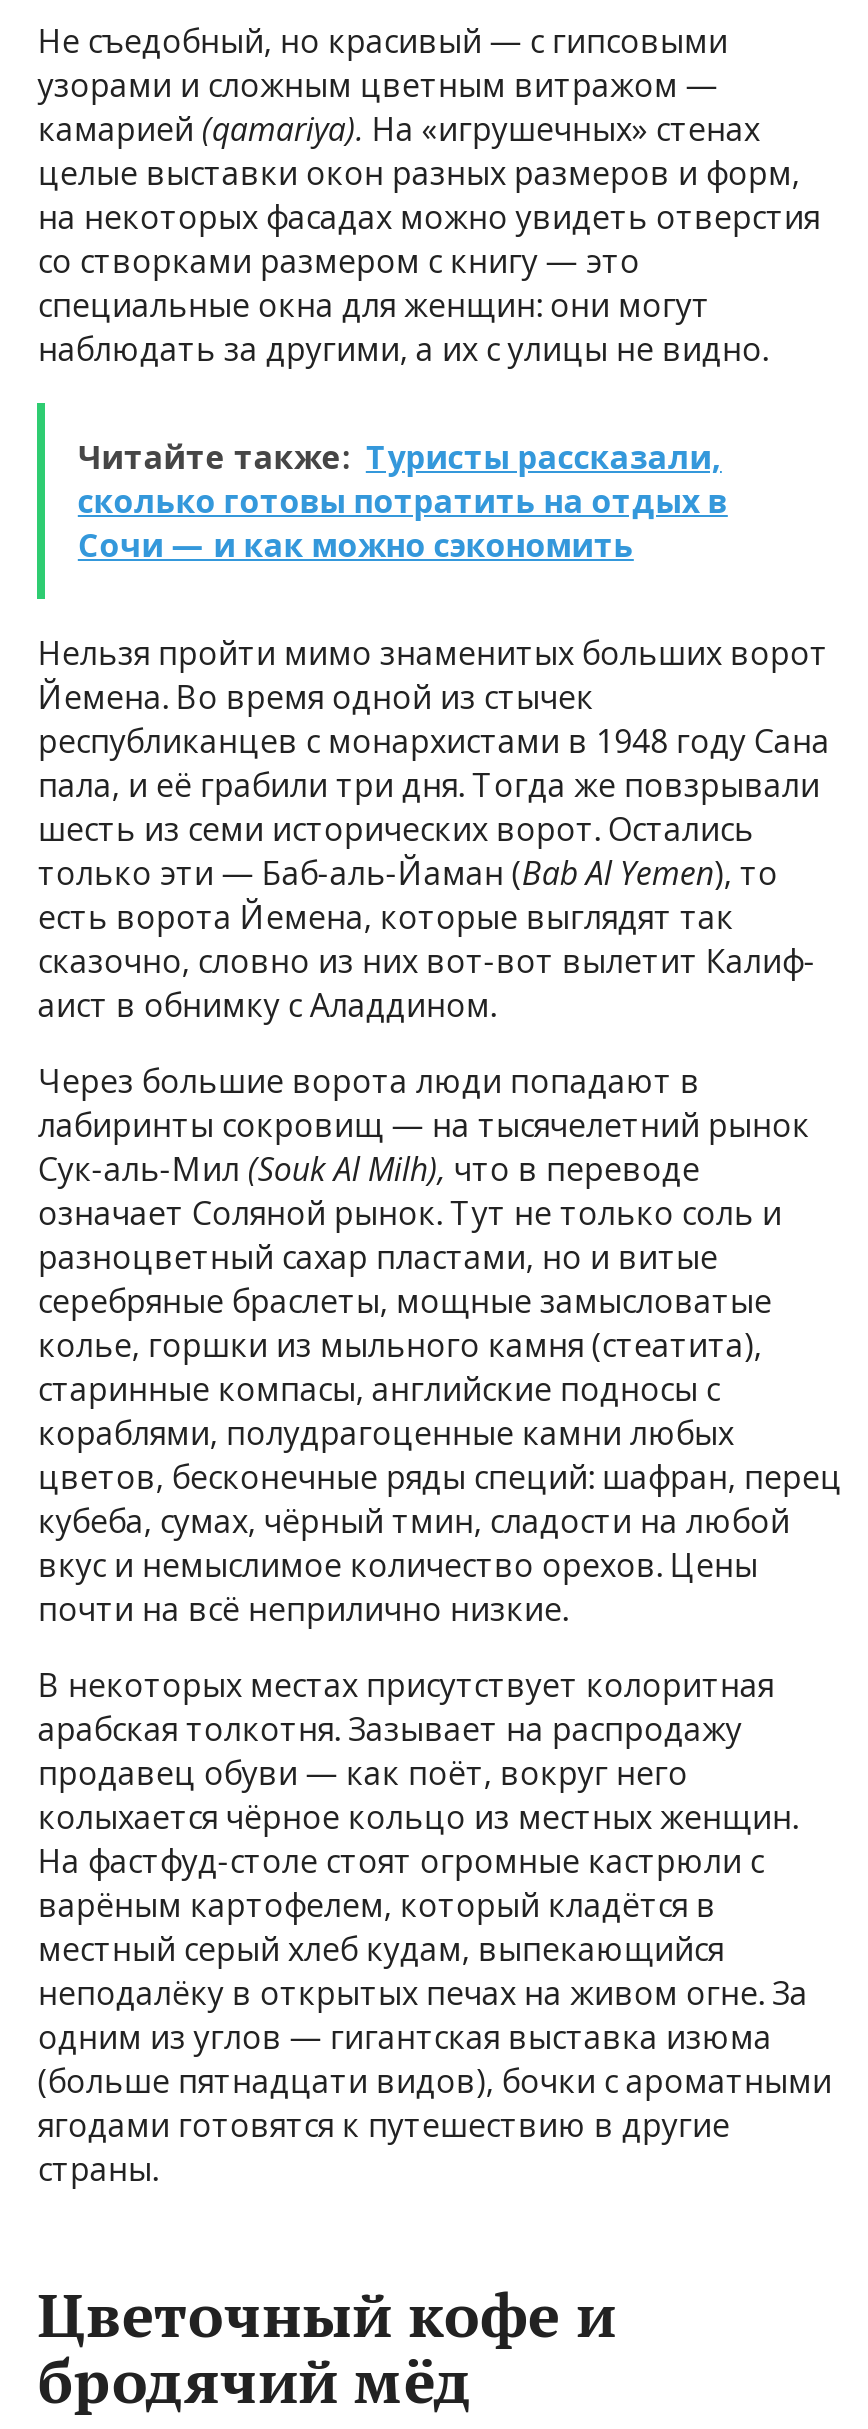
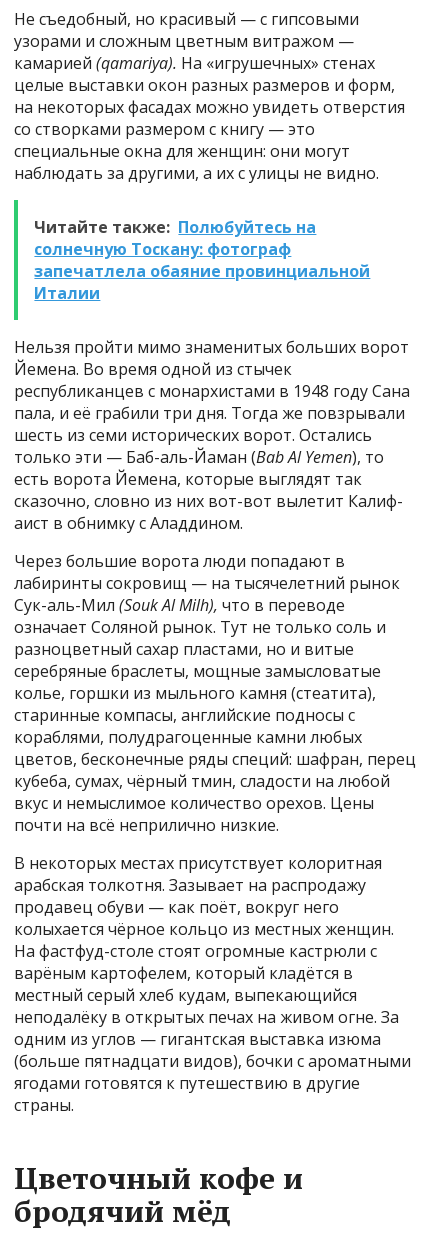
[78,436,728,568] Читайте также: Туристы рассказали, | сколько готовы потратить на отдых в | Сочи — и как можно сэкономить -> [34,216,370,304] Читайте также: Полюбуйтесь на | солнечную Тоскану: фотограф | запечатлела обаяние провинциальной | Италии

